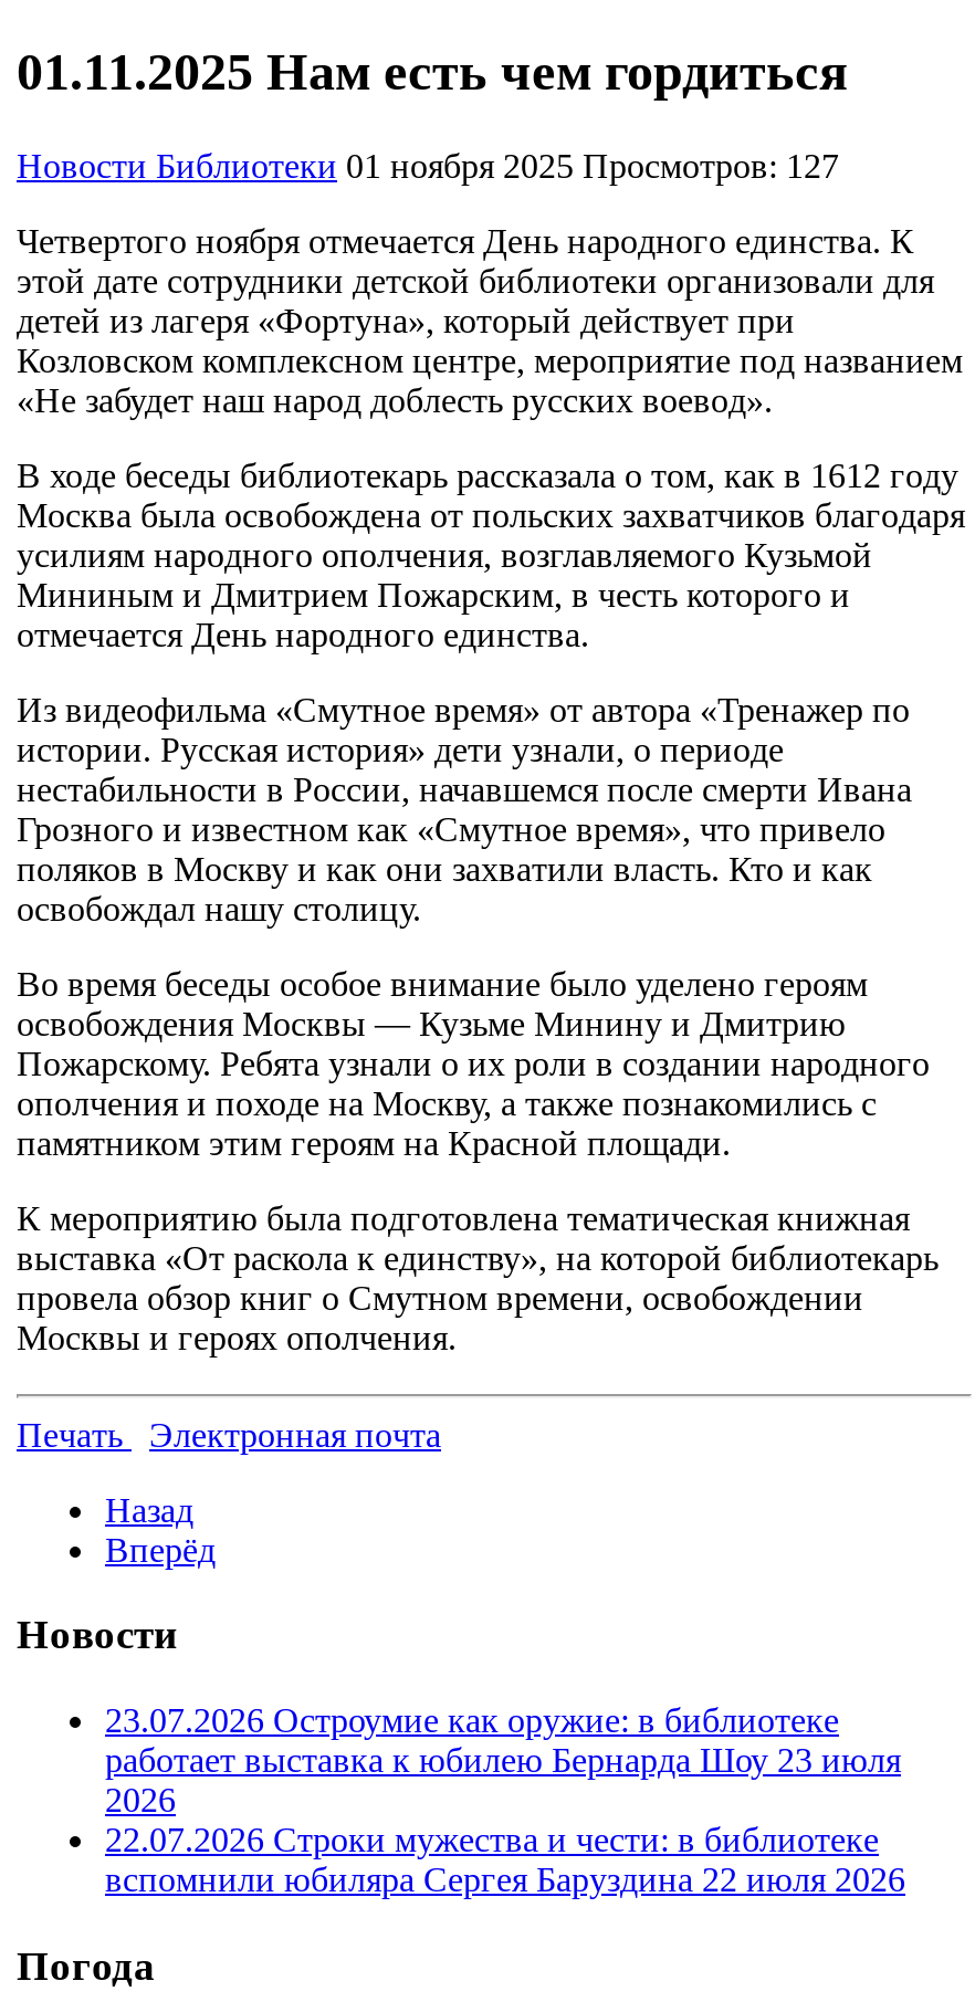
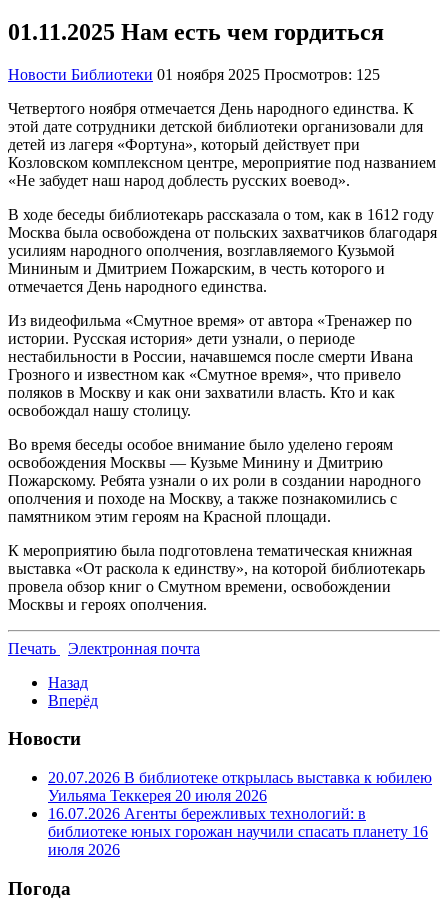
[17,146,839,184] Новости Библиотеки 01 ноября 2025 Просмотров: 127 -> [8,66,380,83] Новости Библиотеки 01 ноября 2025 Просмотров: 125
[105,1702,905,1898] 23.07.2026 Остроумие как оружие: в библиотеке | работает выставка к юбилею Бернарда Шоу 23 июля | 2026 | 22.07.2026 Строки мужества и чести: в библиотеке | вспомнили юбиляра Сергея Баруздина 22 июля 2026 -> [48,769,432,858] 20.07.2026 В библиотеке открылась выставка к юбилею | Уильяма Теккерея 20 июля 2026 | 16.07.2026 Агенты бережливых технологий: в | библиотеке юных горожан научили спасать планету 16 | июля 2026

